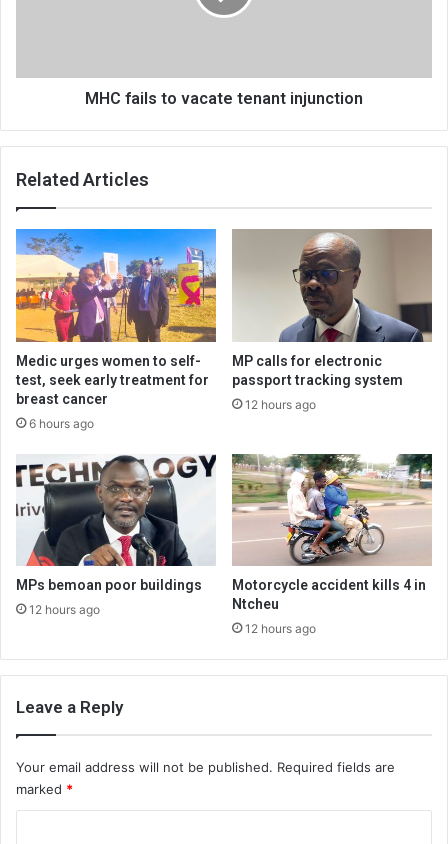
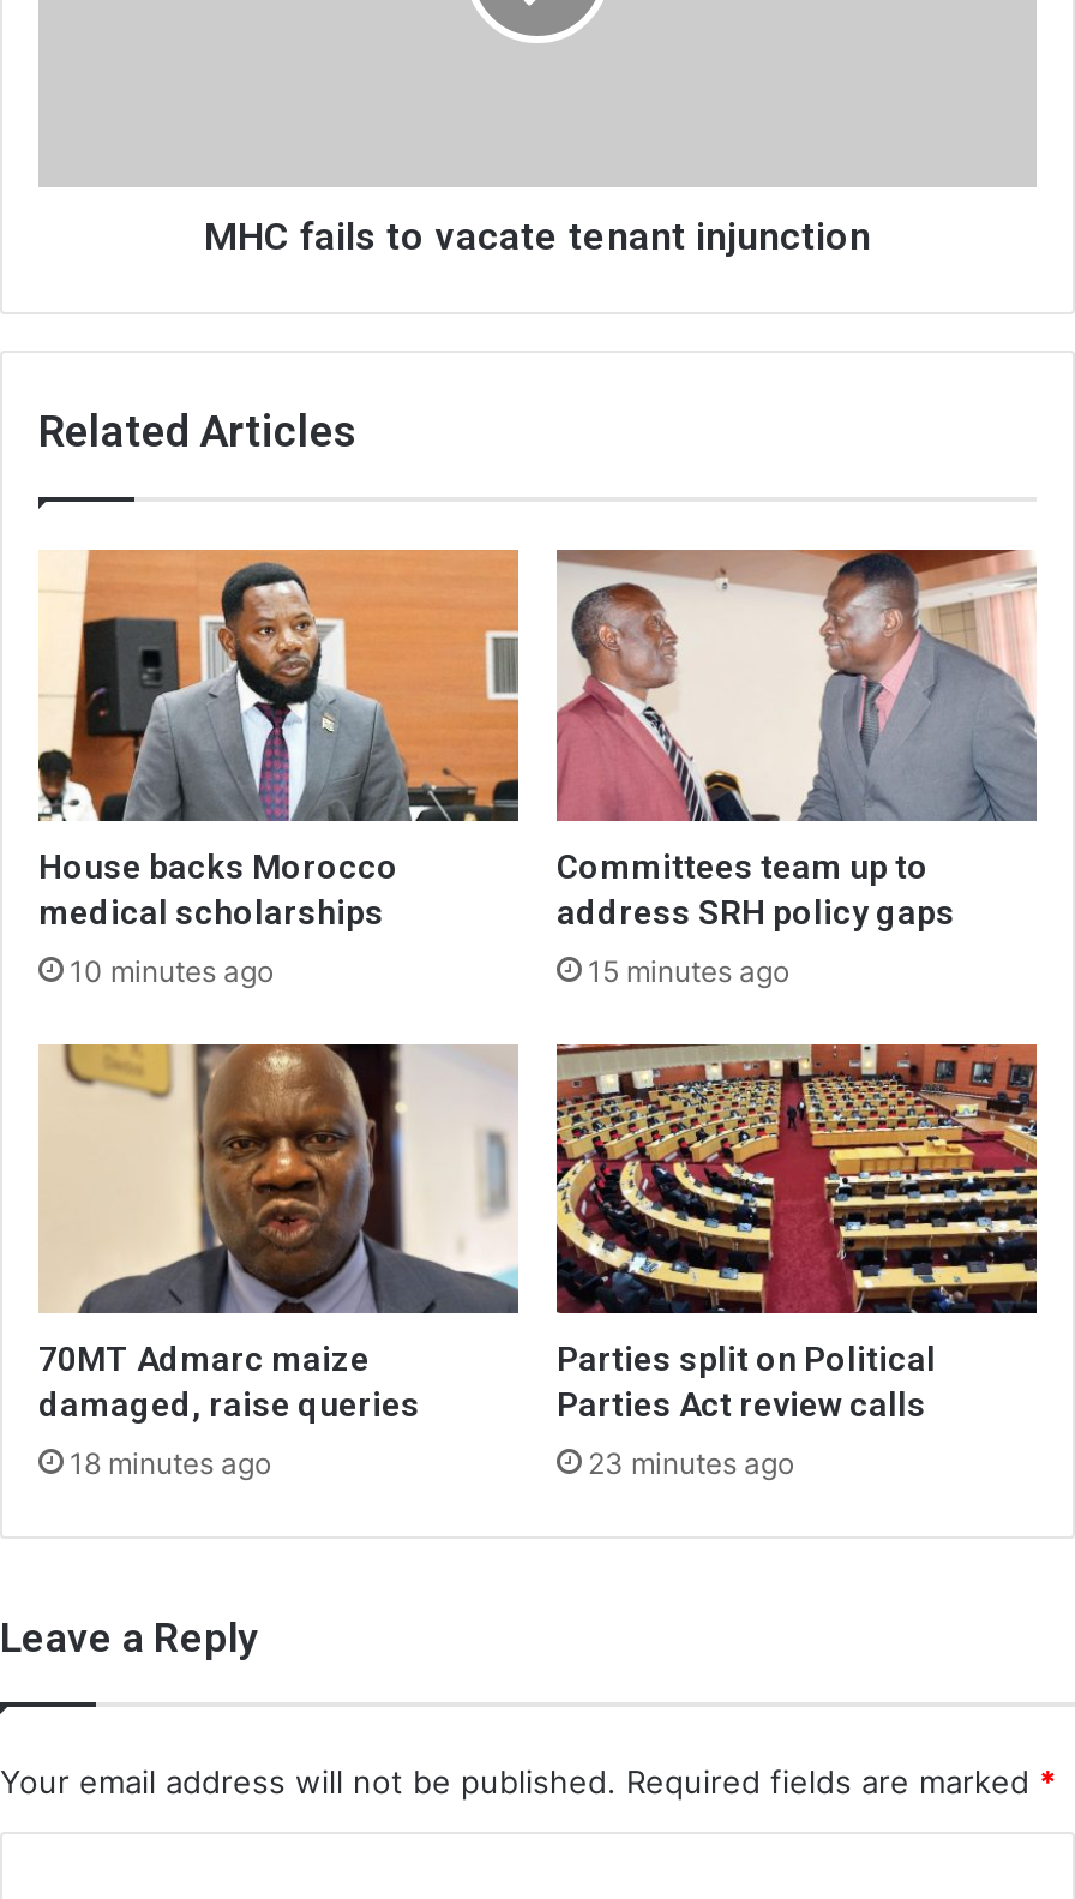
[15,228,217,406] [image] | Medic urges women to self- | test, seek early treatment for | breast cancer -> [36,547,521,930] [image] | House backs Morocco | medical scholarships
[232,229,433,387] [image] | MP calls for electronic | passport tracking system -> [557,547,1037,930] [image] | Committees team up to | address SRH policy gaps
[245,396,316,411] 12 hours ago -> [588,952,789,988] 15 minutes ago
[29,415,94,430] 6 hours ago -> [70,952,274,988] 10 minutes ago
[15,454,217,593] [image] | MPs bemoan poor buildings -> [38,1042,521,1424] [image] | 70MT Admarc maize | damaged, raise queries
[232,453,433,612] [image] | Motorcycle accident kills 4 in | Ntcheu -> [554,1042,1039,1424] [image] | Parties split on Political | Parties Act review calls
[29,602,100,617] 12 hours ago -> [70,1446,271,1482] 18 minutes ago
[245,621,316,636] 12 hours ago -> [588,1446,794,1482] 23 minutes ago

